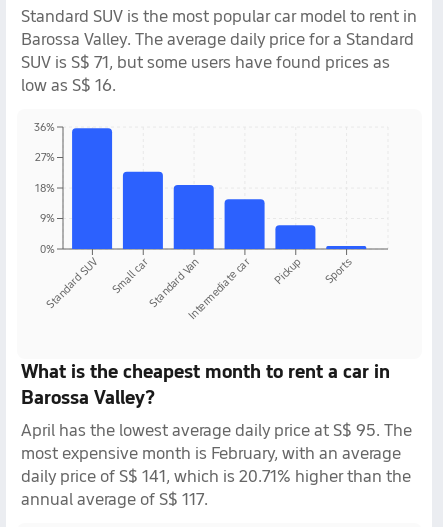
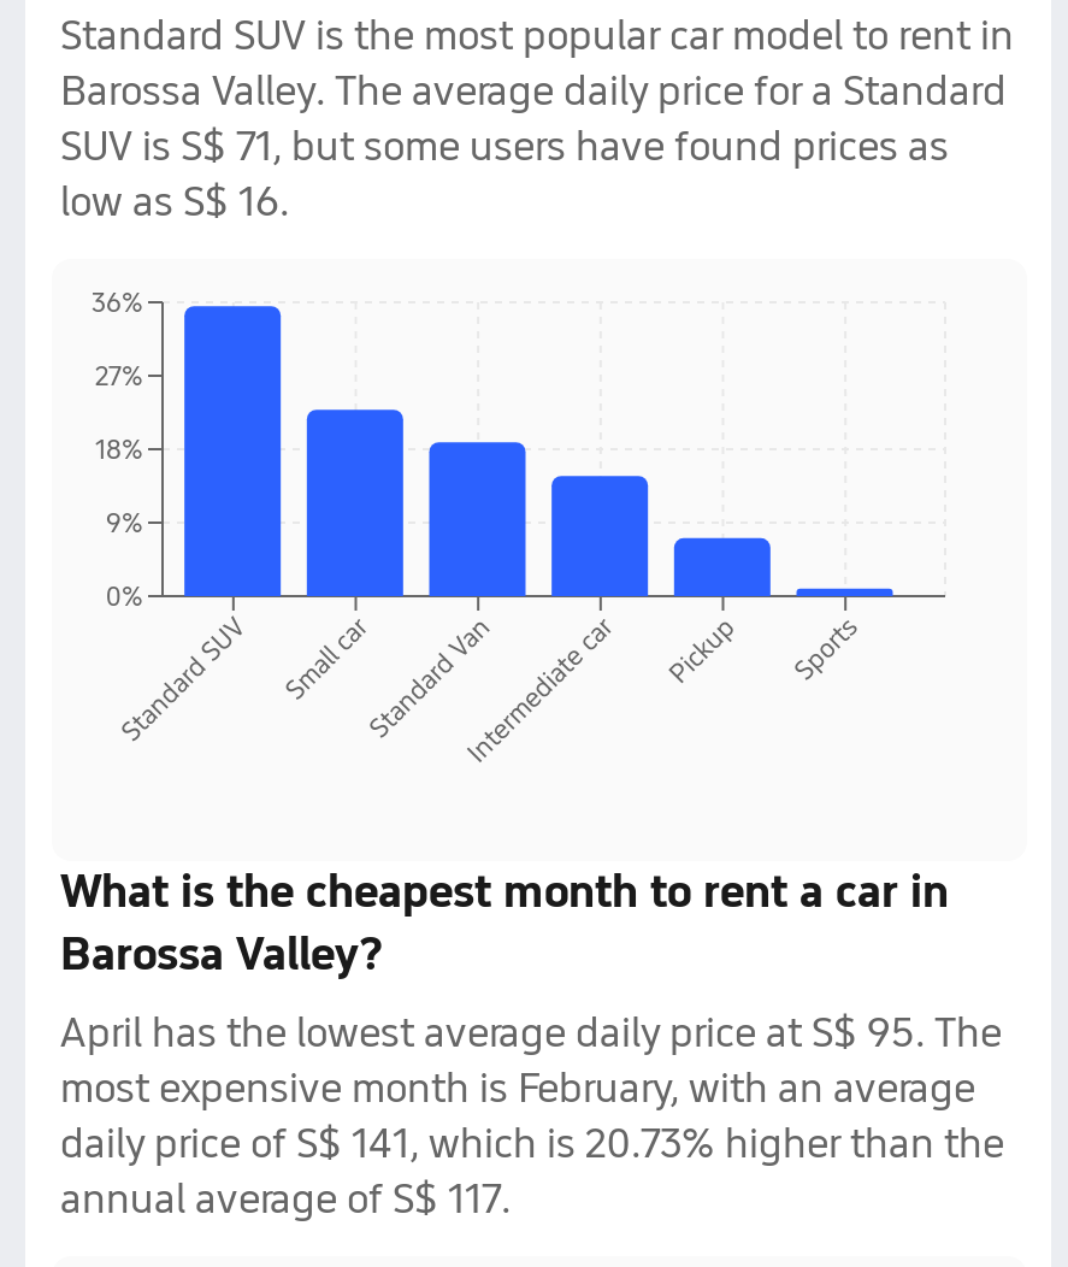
[20,466,410,486] daily price of S$ 141, which is 20.71% higher than the -> [60,1120,1004,1168] daily price of S$ 141, which is 20.73% higher than the

